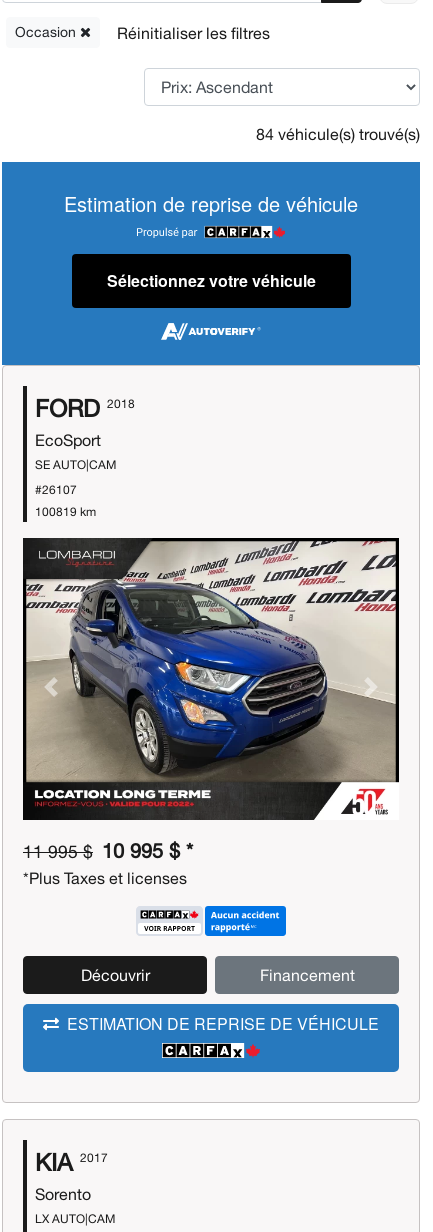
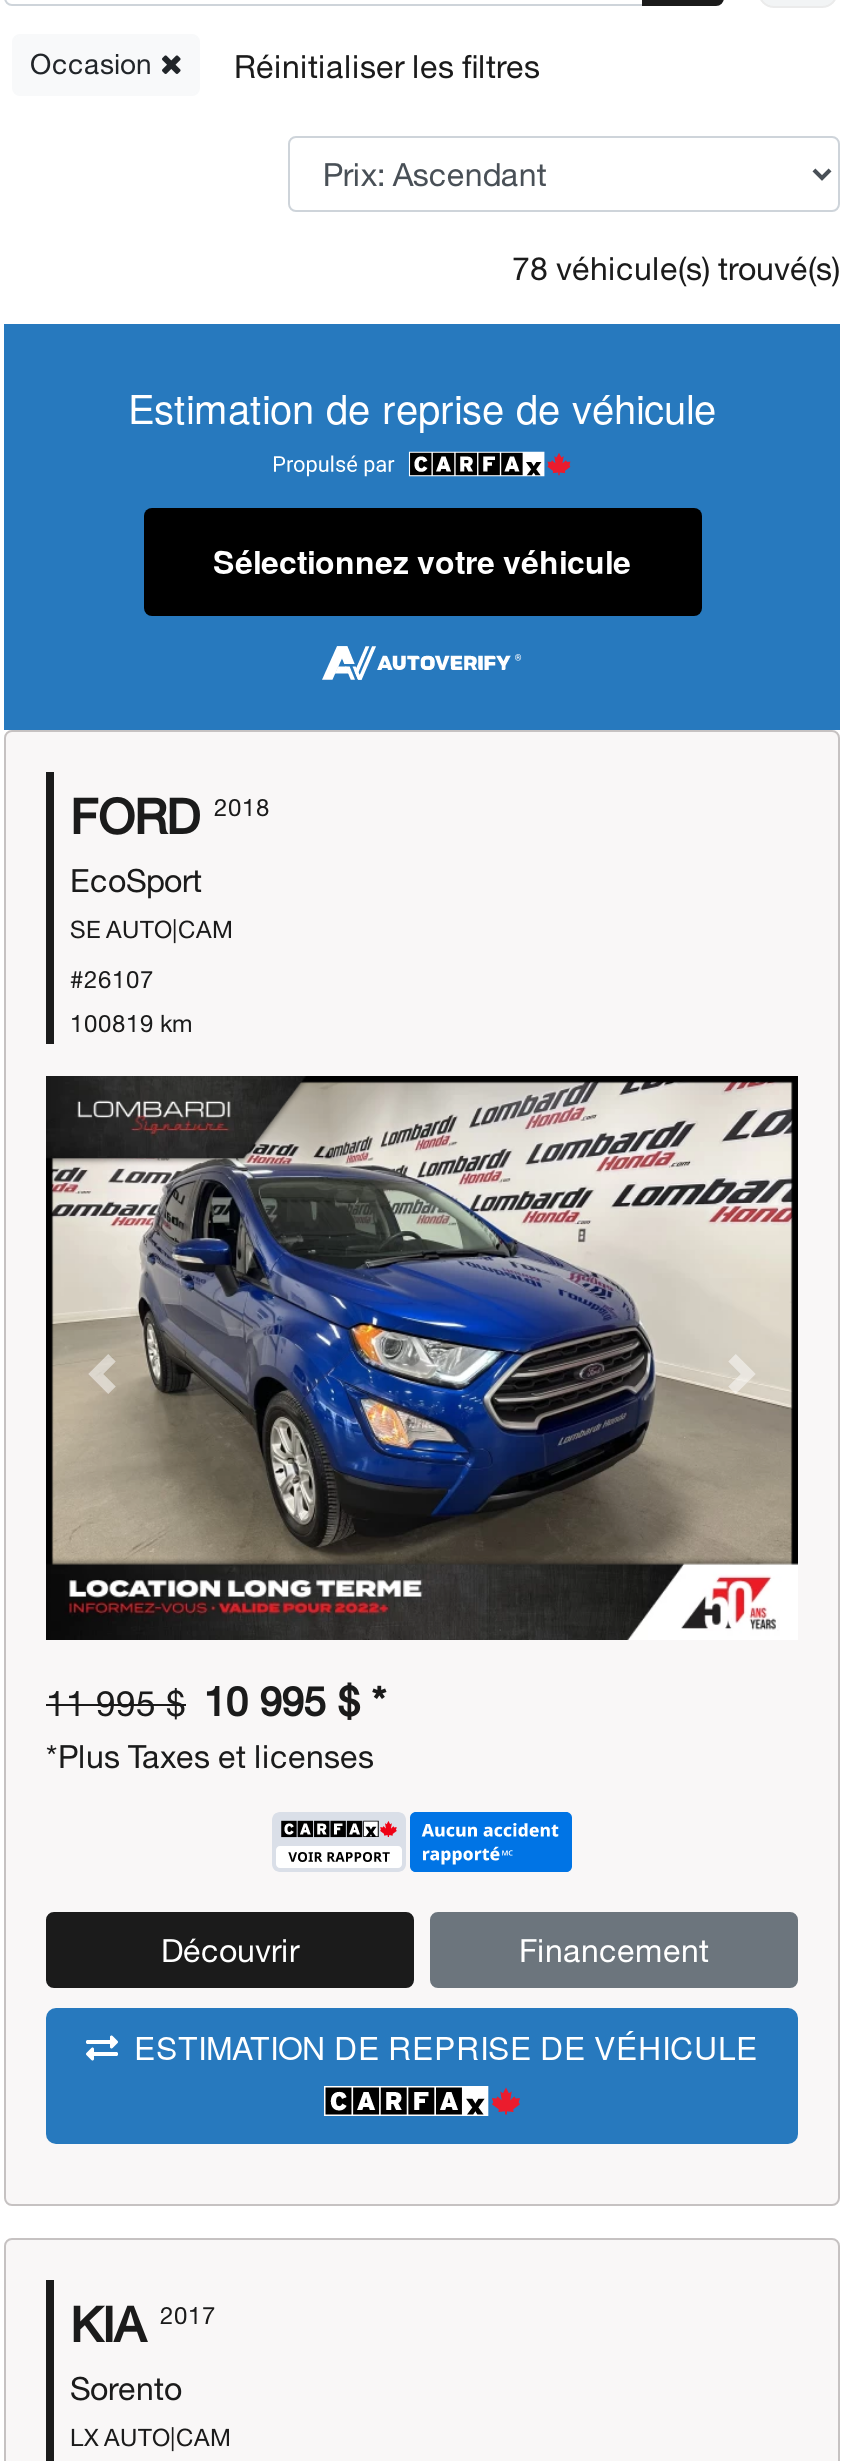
[256,125,420,143] 84 véhicule(s) trouvé(s) -> [512,251,840,287] 78 véhicule(s) trouvé(s)

